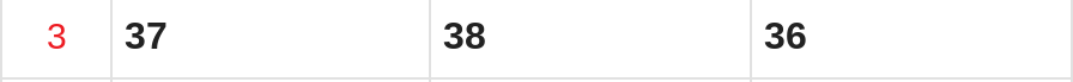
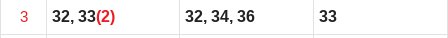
[125,15,807,56] 37 | 38 | 36 -> [52,8,337,25] 32, 33(2) | 32, 34, 36 | 33

